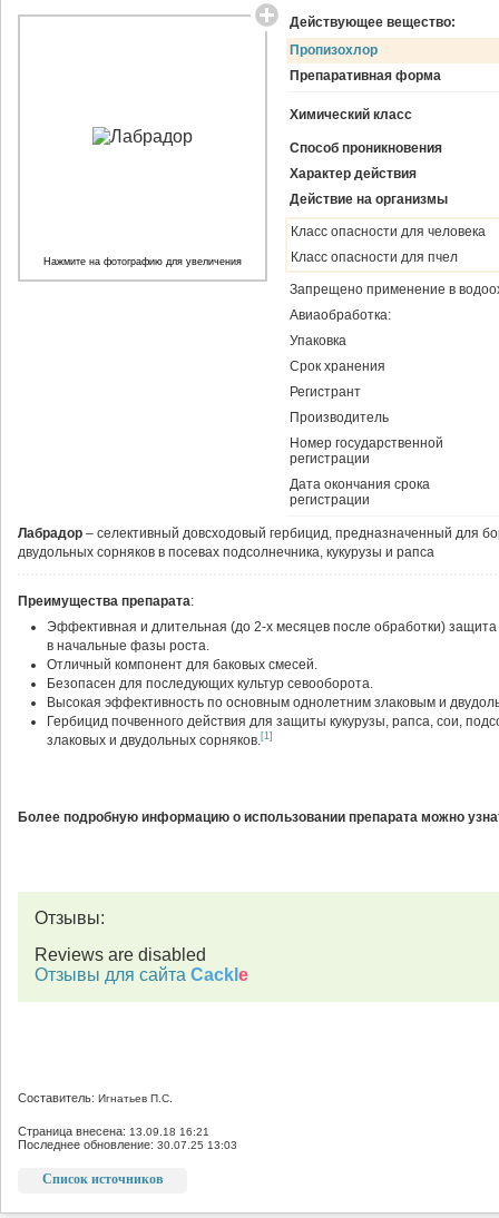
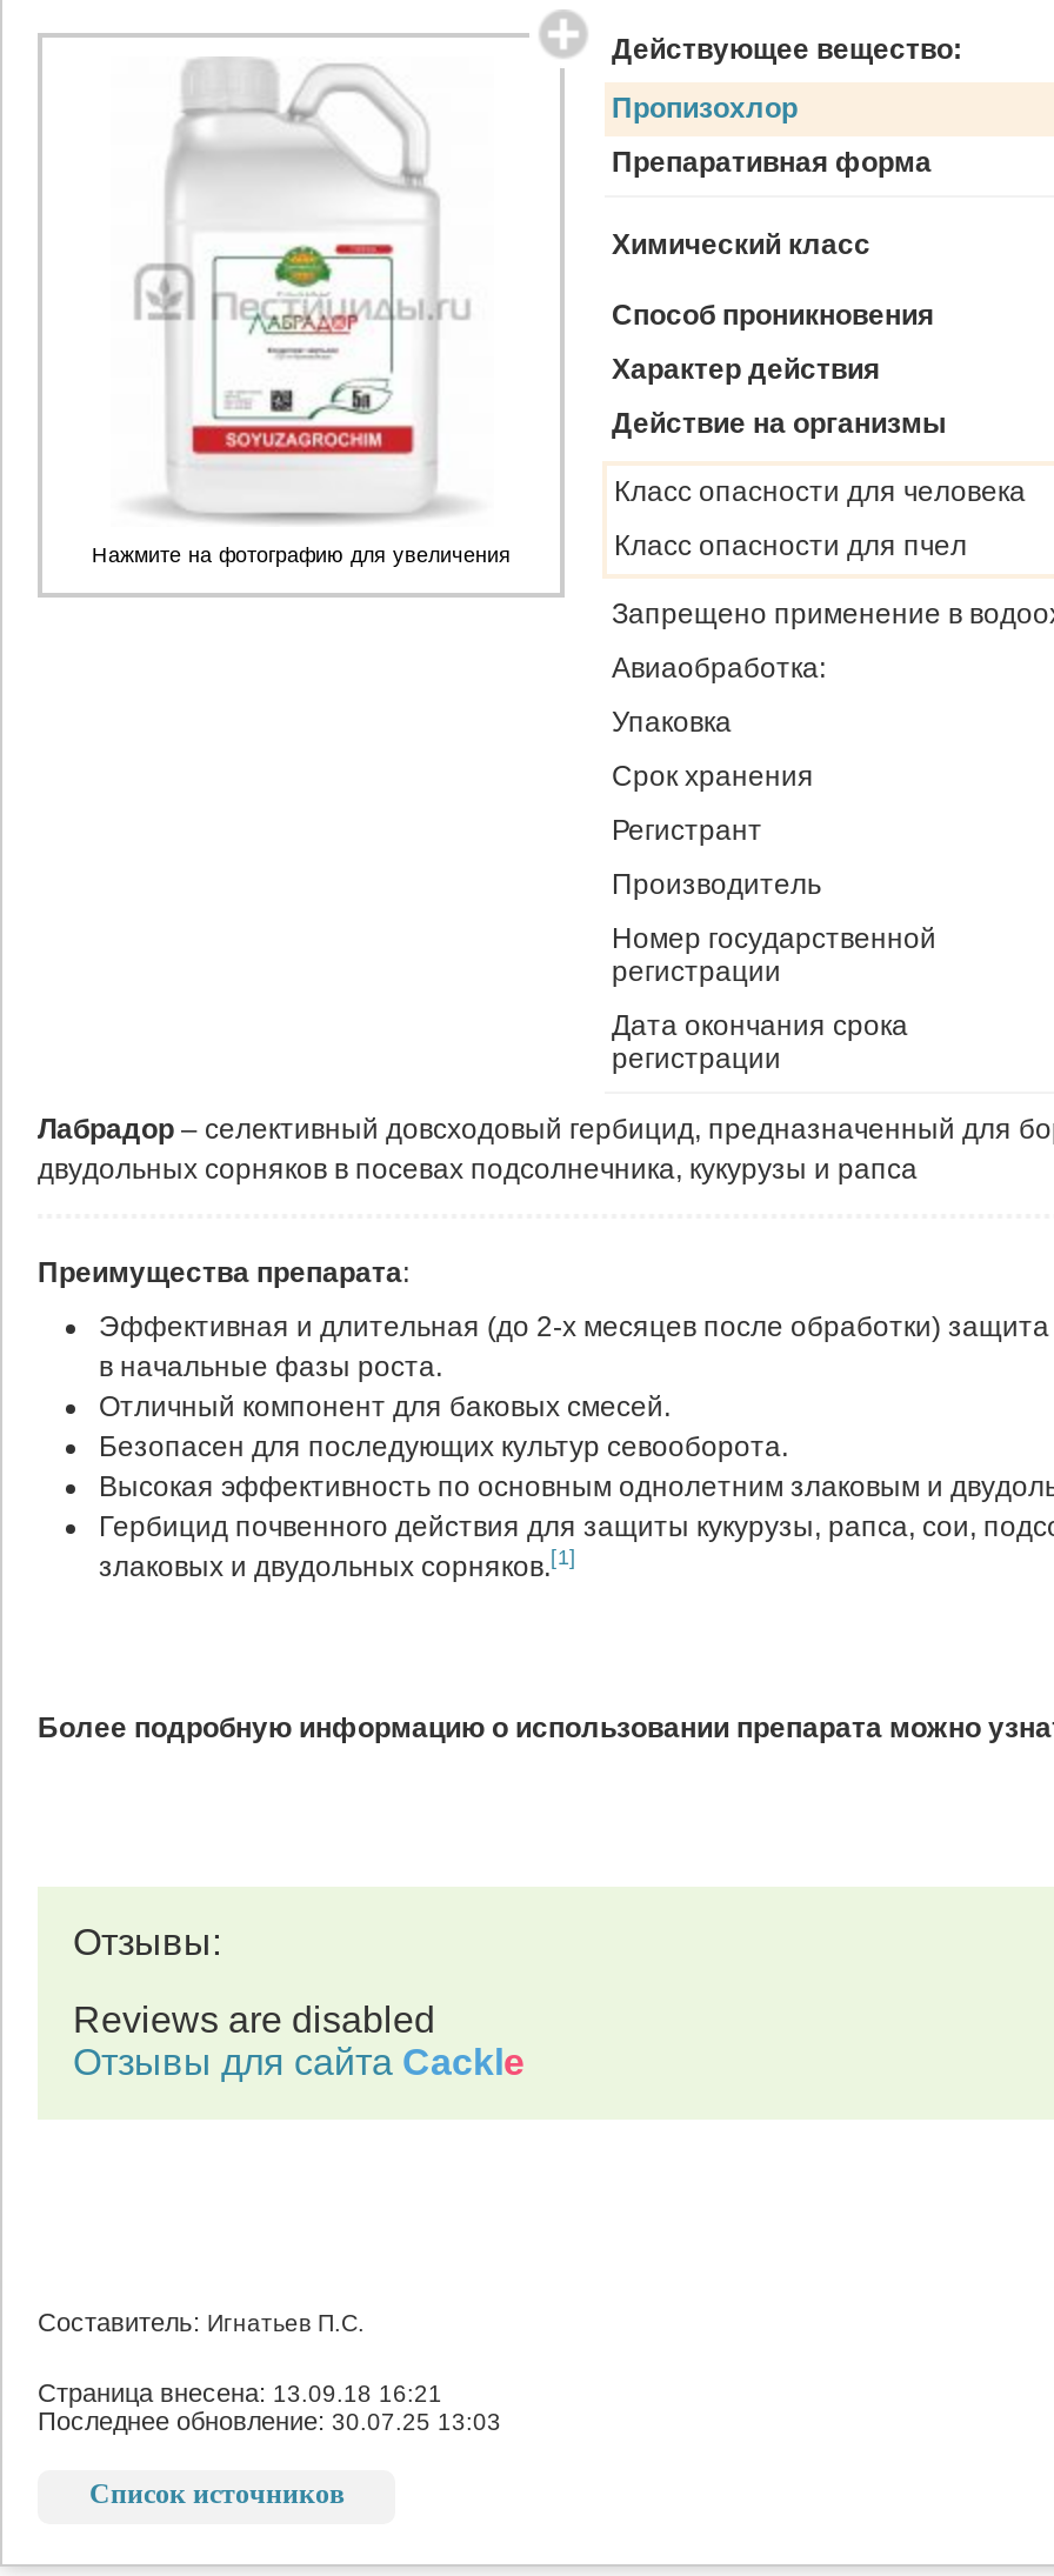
none -> [127,56,478,527] [image]

